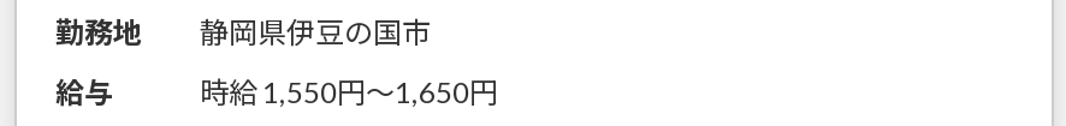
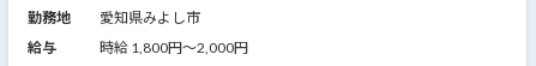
[200,14,431,50] 静岡県伊豆の国市 -> [100,9,200,27] 愛知県みよし市
[200,74,498,110] 時給 1,550円〜1,650円 -> [100,39,248,57] 時給 1,800円〜2,000円

